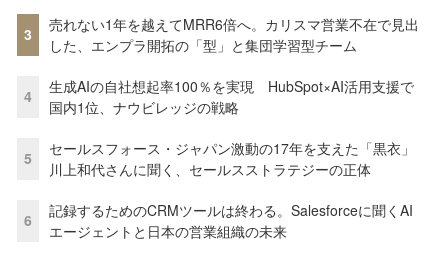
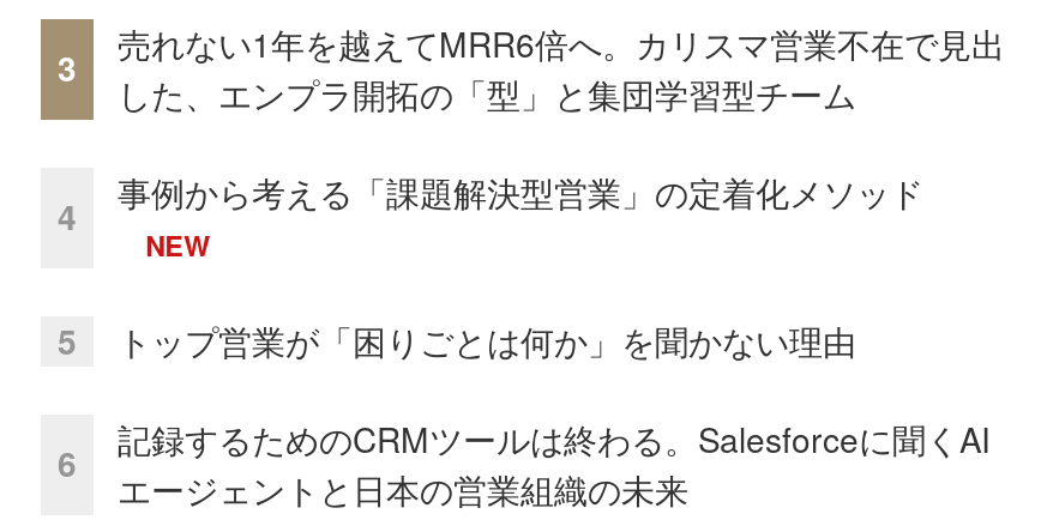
[49,76,414,117] 生成AIの自社想起率100％を実現 HubSpot×AI活用支援で | 国内1位、ナウビレッジの戦略 -> [118,167,923,266] 事例から考える「課題解決型営業」の定着化メソッド | NEW
[49,138,415,179] セールスフォース・ジャパン激動の17年を支えた「黒衣」 | 川上和代さんに聞く、セールスストラテジーの正体 -> [118,316,856,364] トップ営業が「困りごとは何か」を聞かない理由

